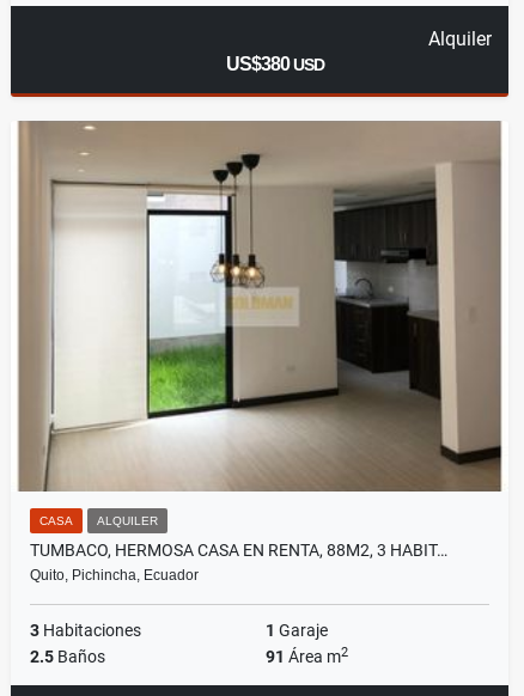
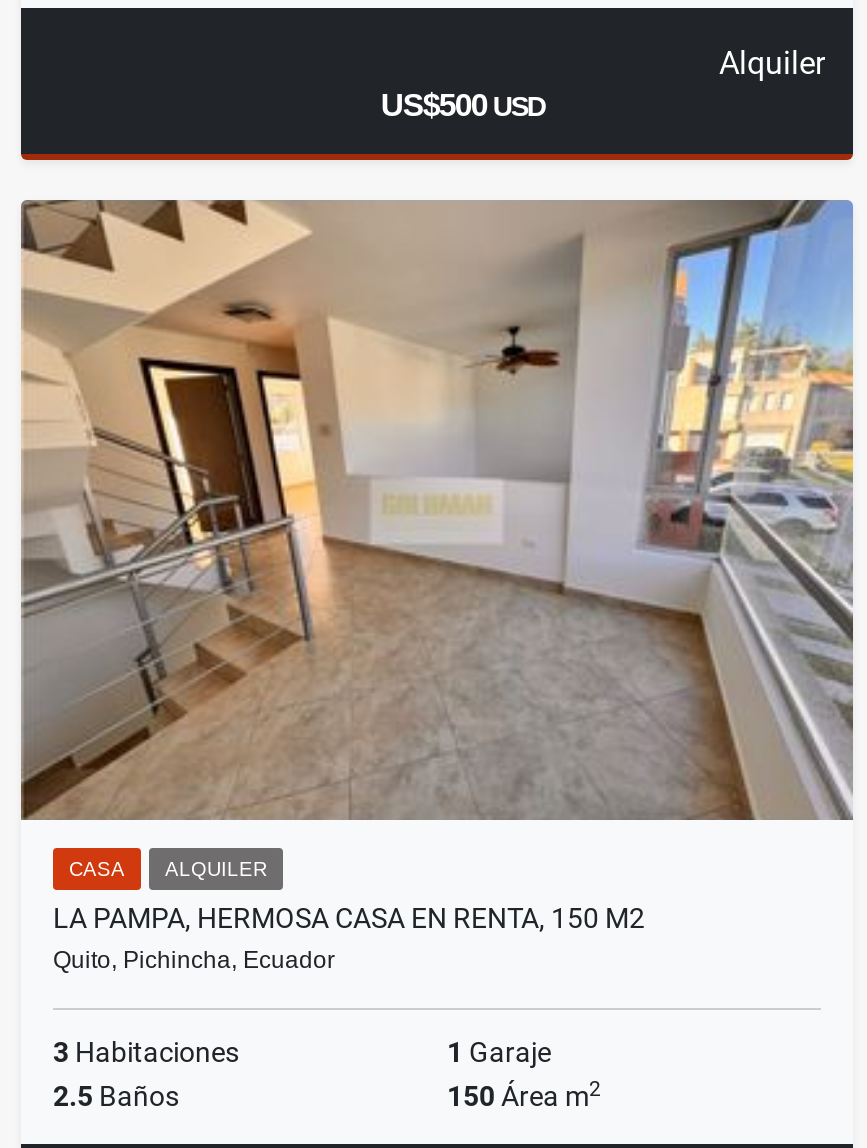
[226,54,324,74] US$380 USD -> [381,88,545,122] US$500 USD
[11,121,508,492] [image] -> [19,198,855,822] [image]
[30,541,447,560] TUMBACO, HERMOSA CASA EN RENTA, 88M2, 3 HABIT… -> [53,902,645,934] LA PAMPA, HERMOSA CASA EN RENTA, 150 M2
[266,644,348,666] 91 Área m2 -> [447,1076,601,1112] 150 Área m2

